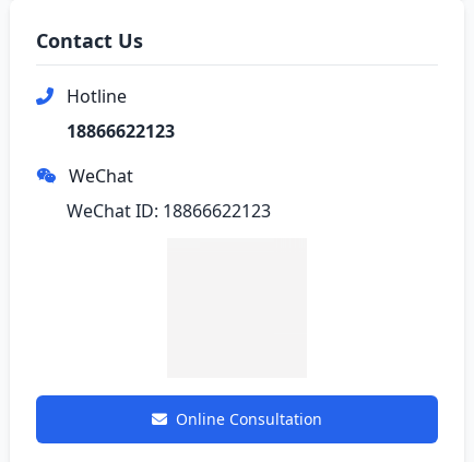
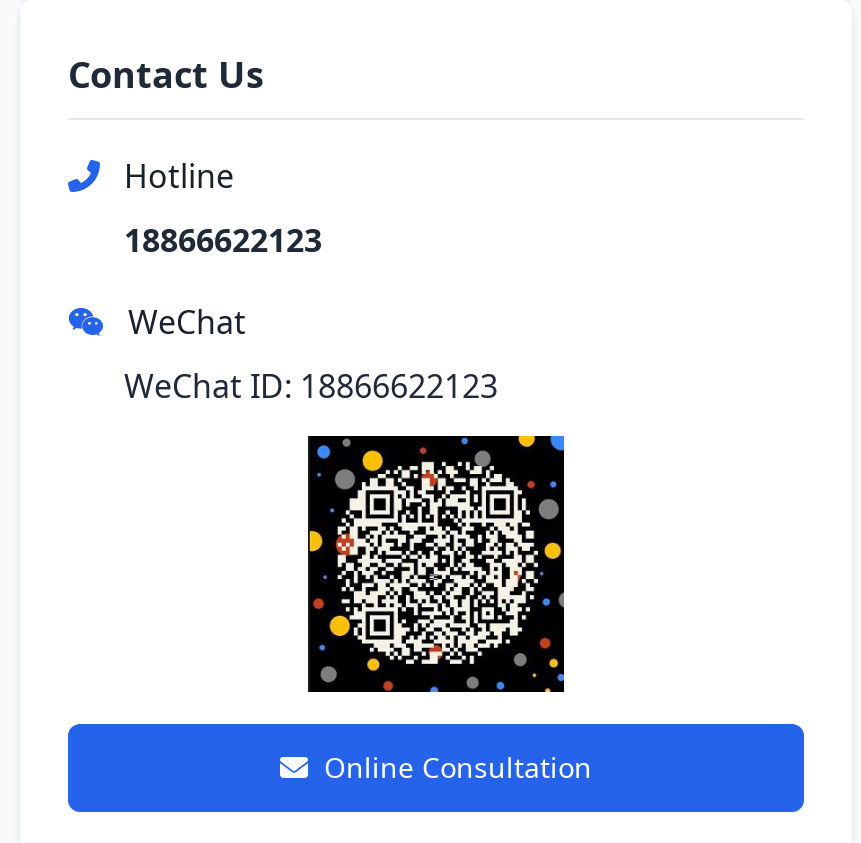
none -> [306,434,566,694] [image]

